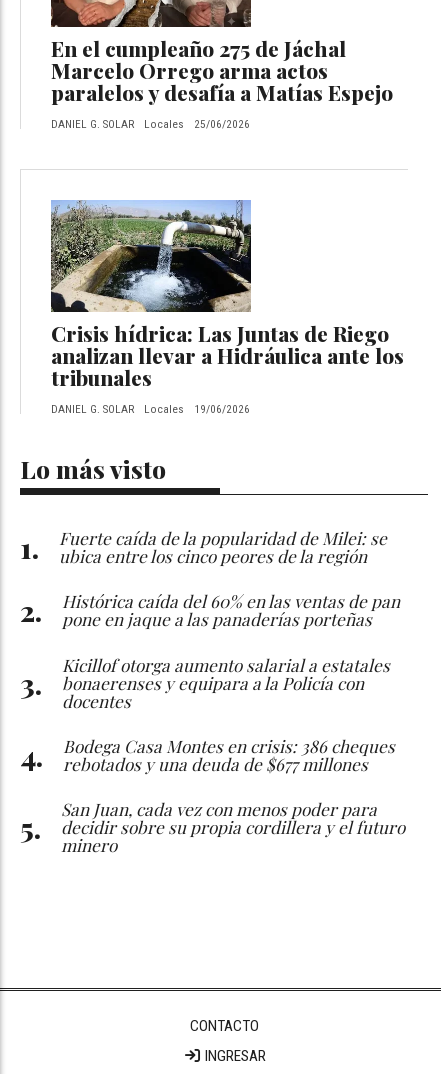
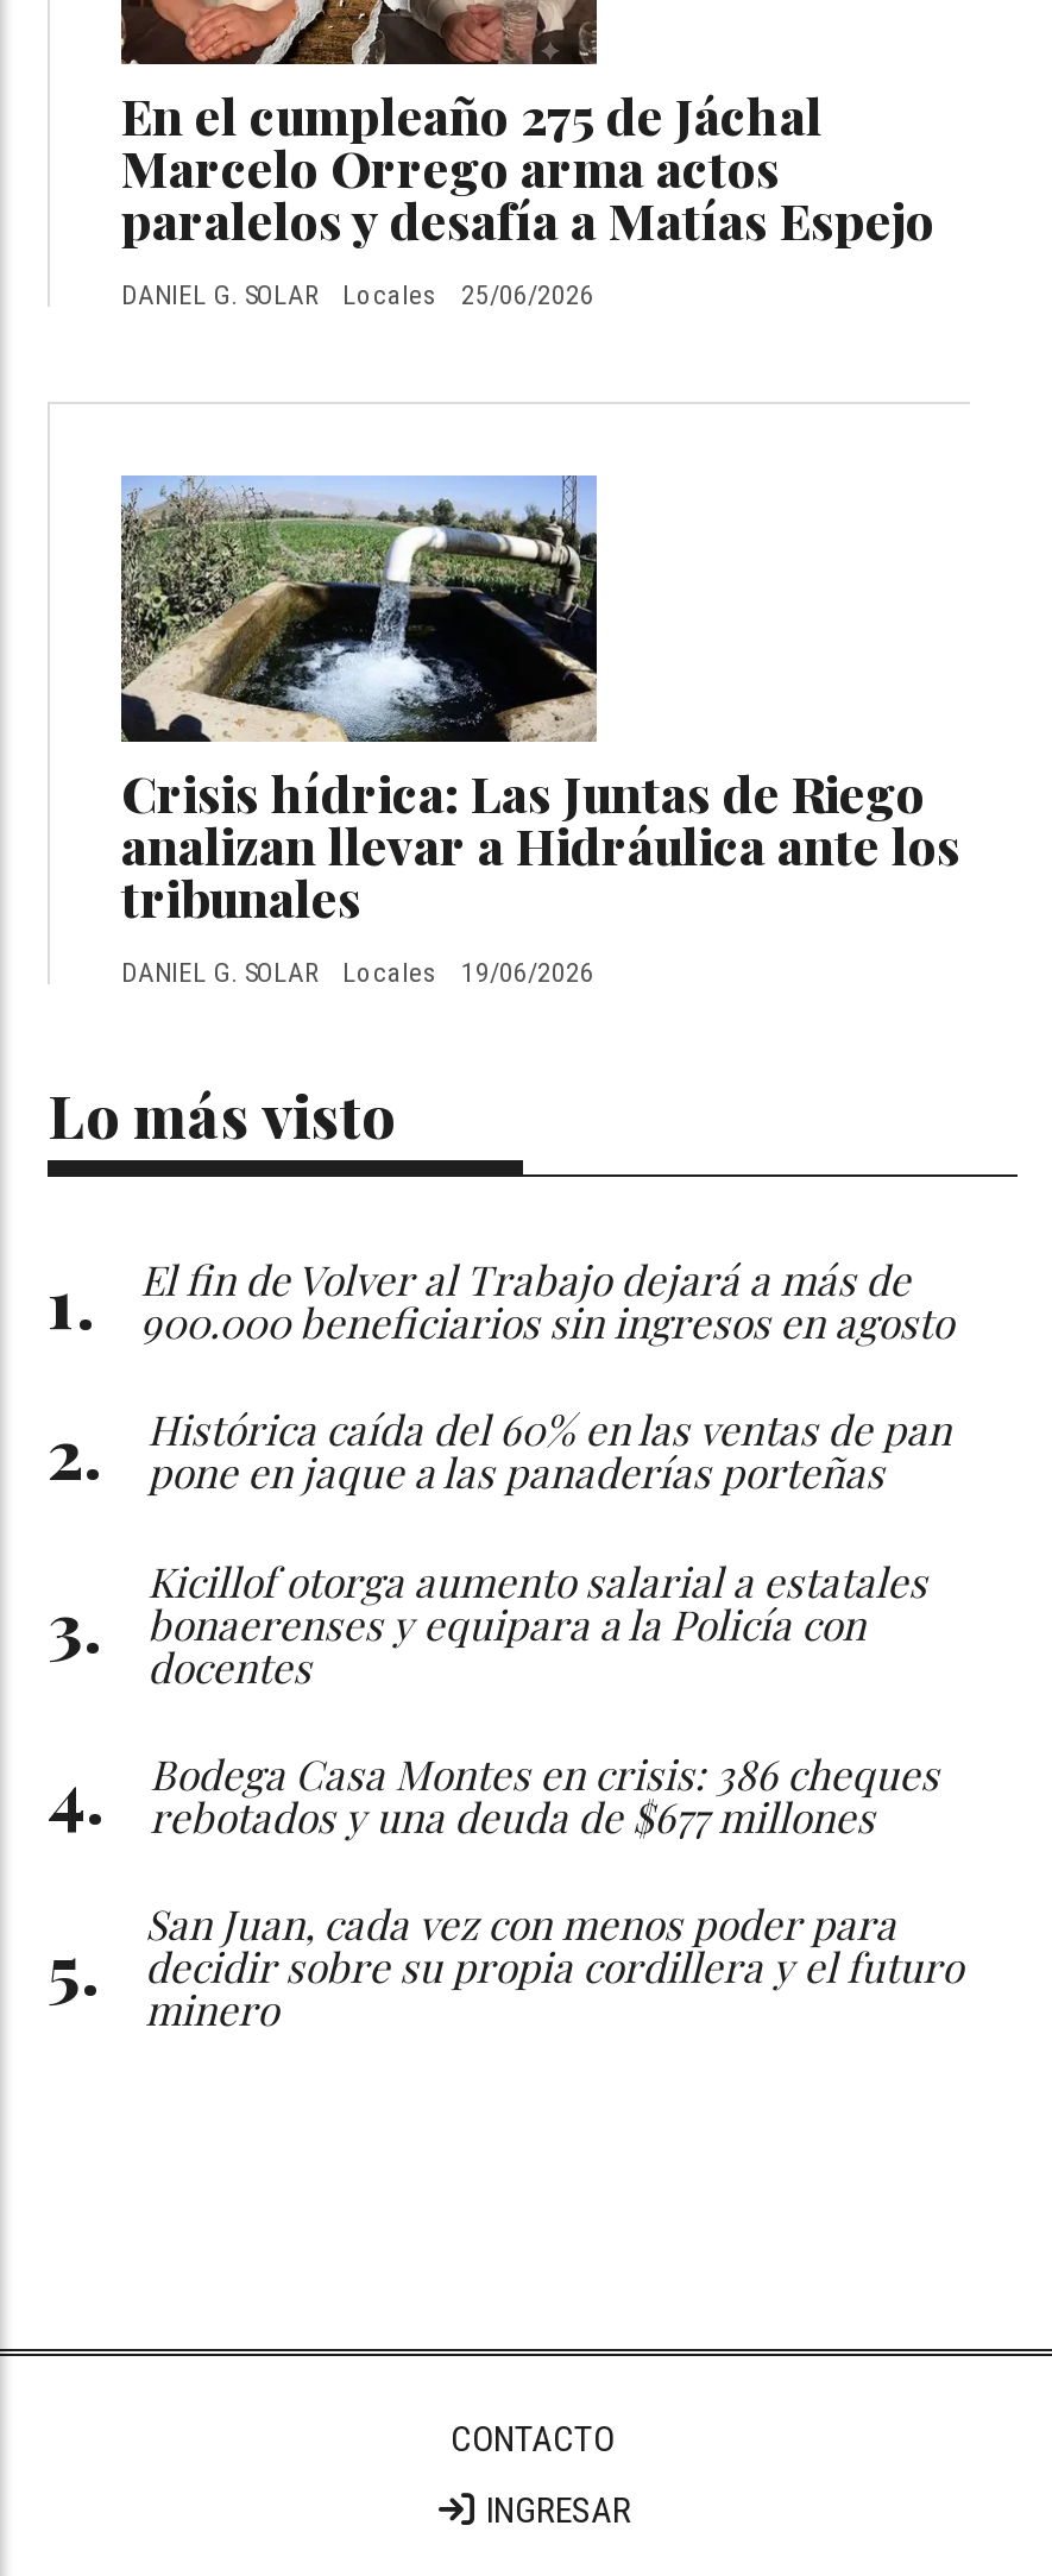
[59,526,387,567] Fuerte caída de la popularidad de Milei: se | ubica entre los cinco peores de la región -> [140,1250,953,1348] El fin de Volver al Trabajo dejará a más de | 900.000 beneficiarios sin ingresos en agosto

